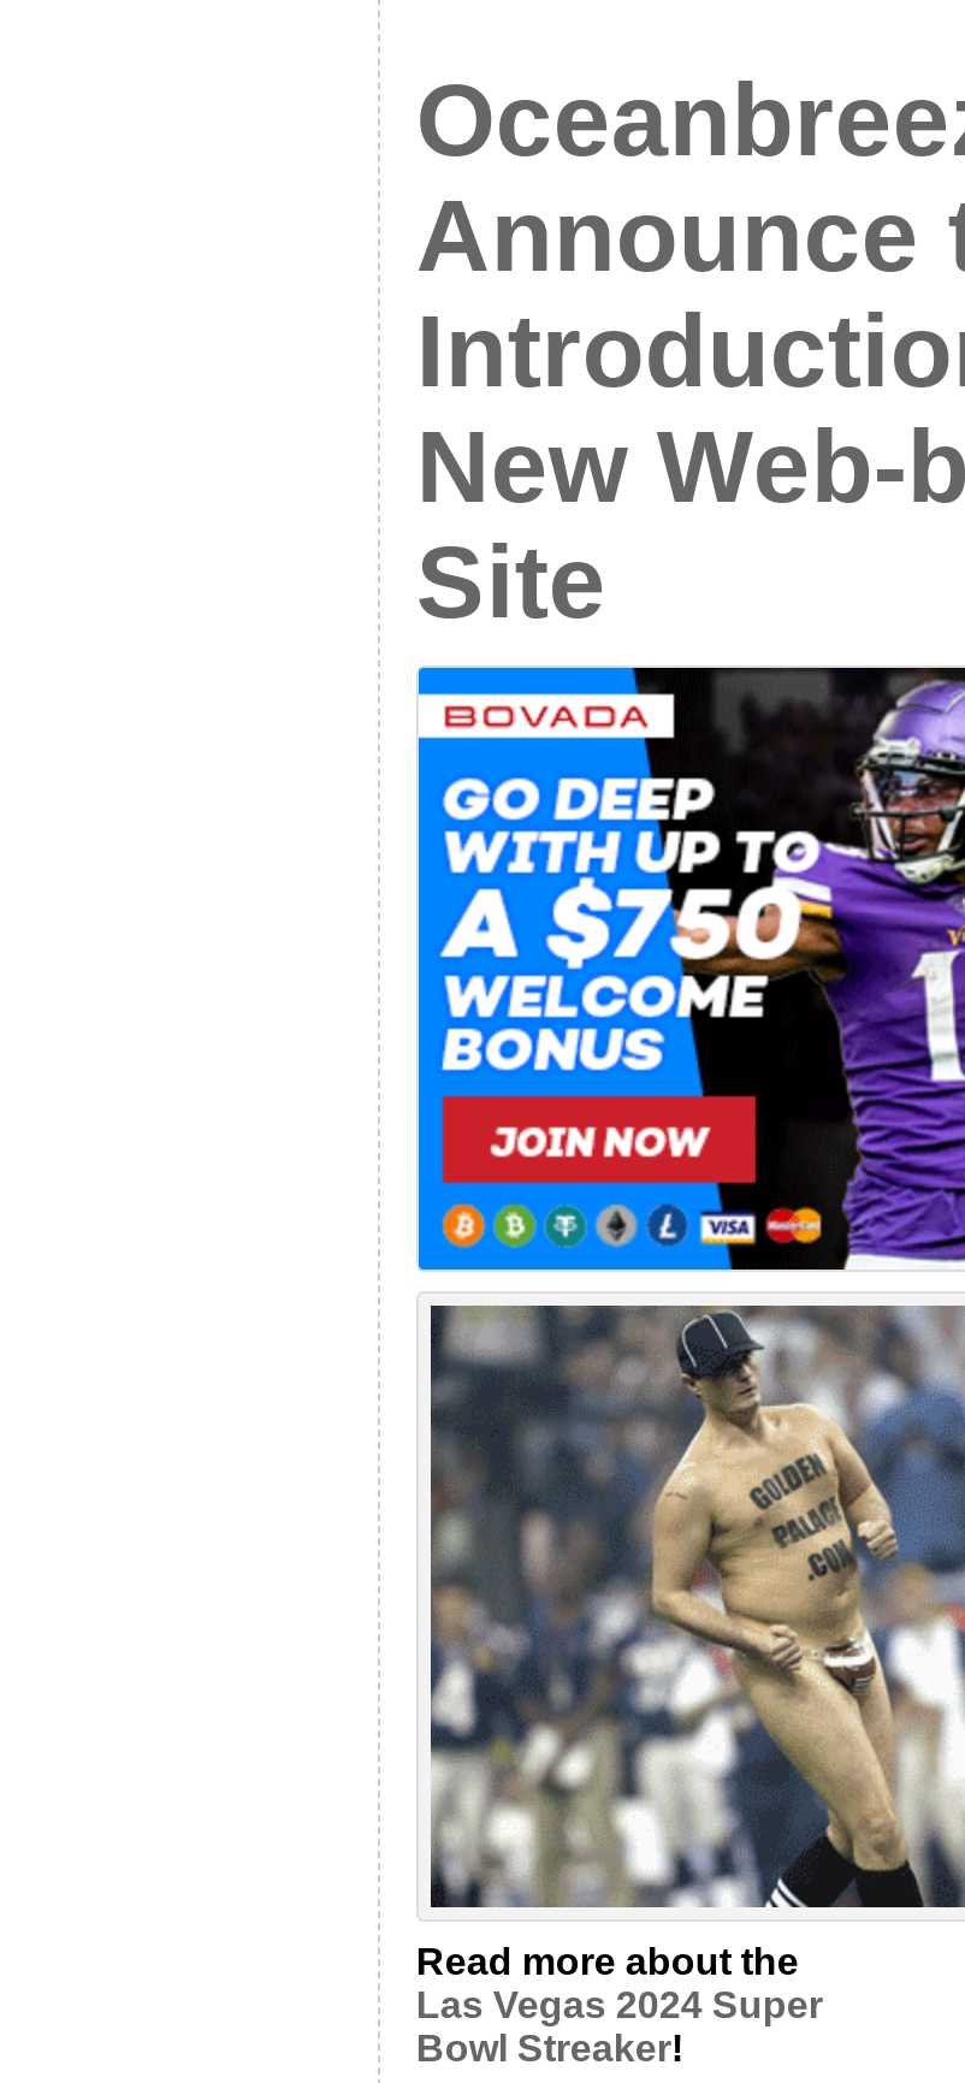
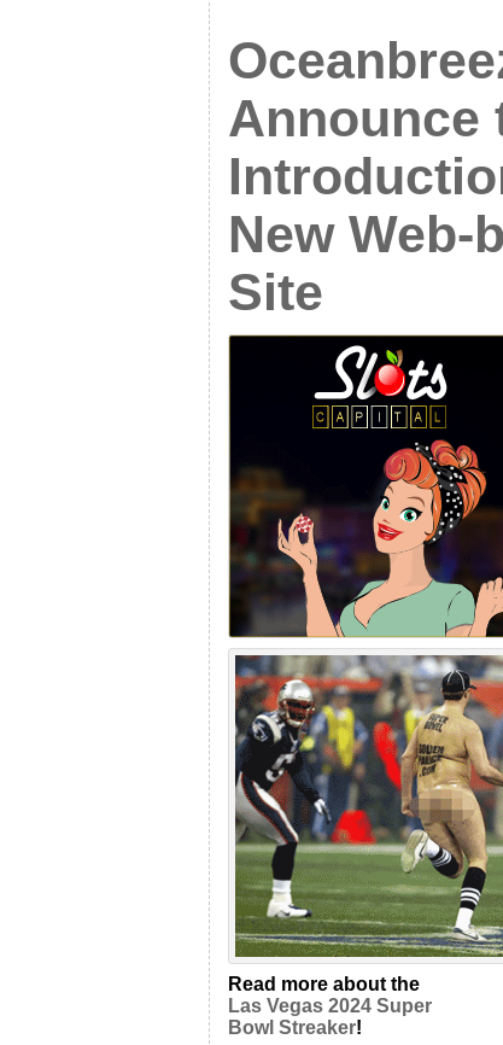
[416,665,958,1272] [image] -> [228,334,499,638] [image]
[428,1306,958,1907] [image] -> [234,655,499,958] [image]

